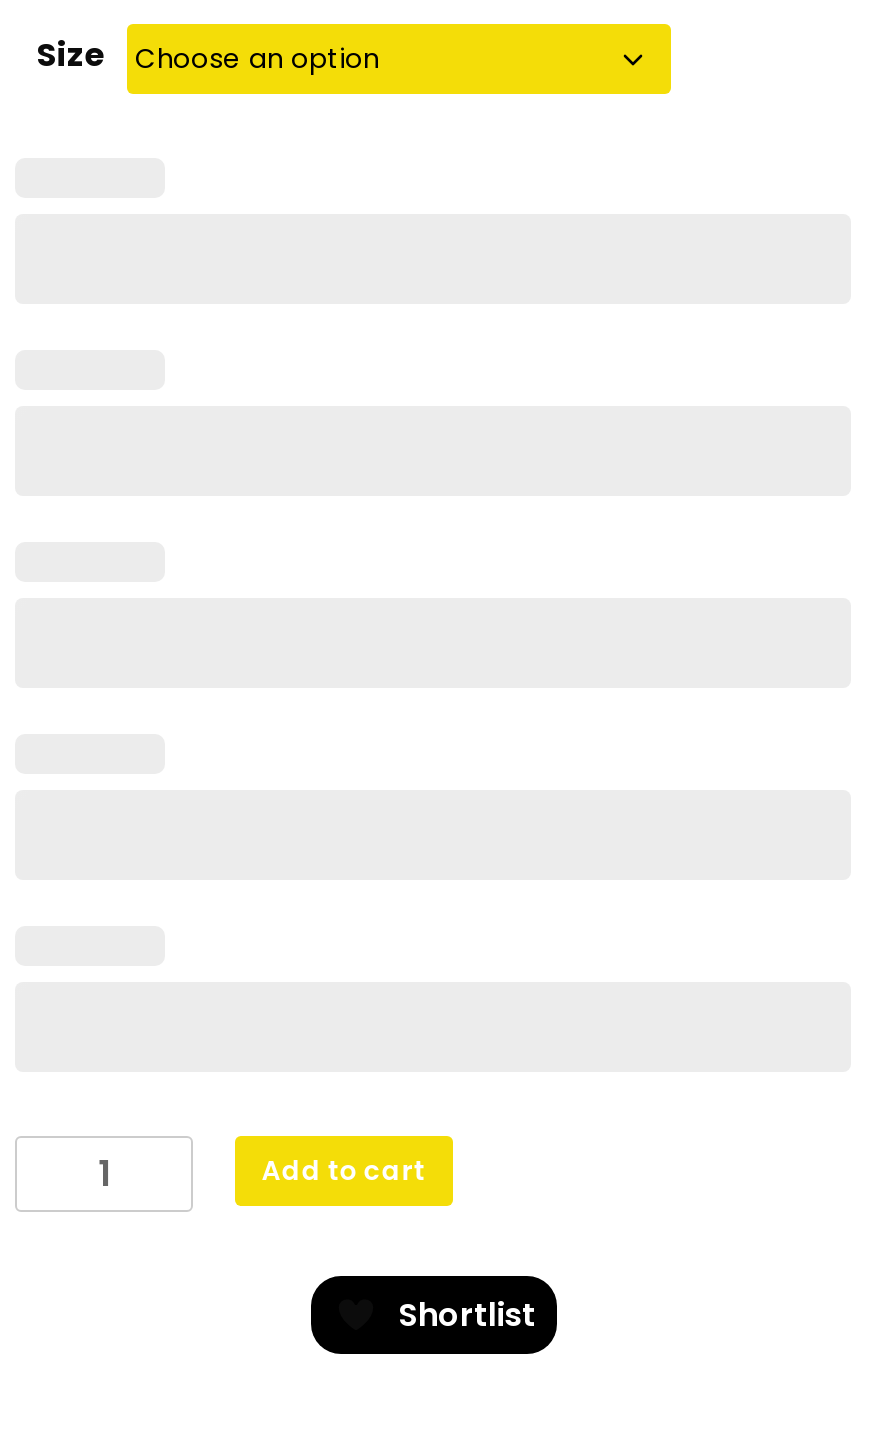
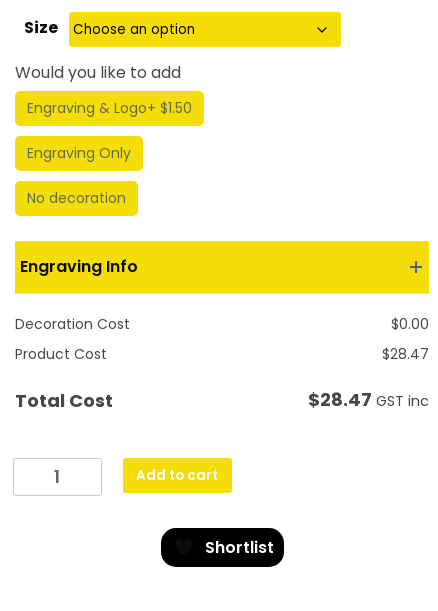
none -> [15,61,429,413] Would you like to add | Engraving & Logo+ $1.50 | Engraving Only | No decoration | Engraving Info | Decoration Cost | $0.00 | Product Cost | $28.47 | Total Cost | $28.47 GST inc

